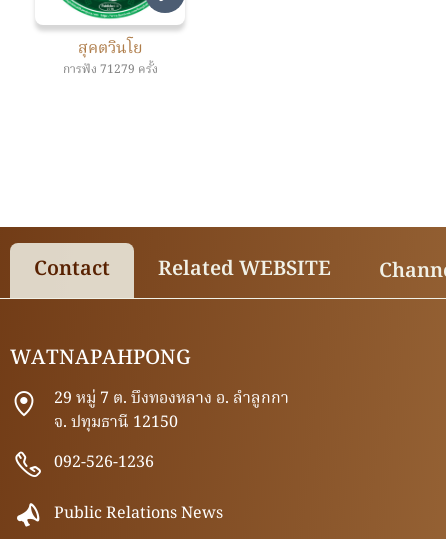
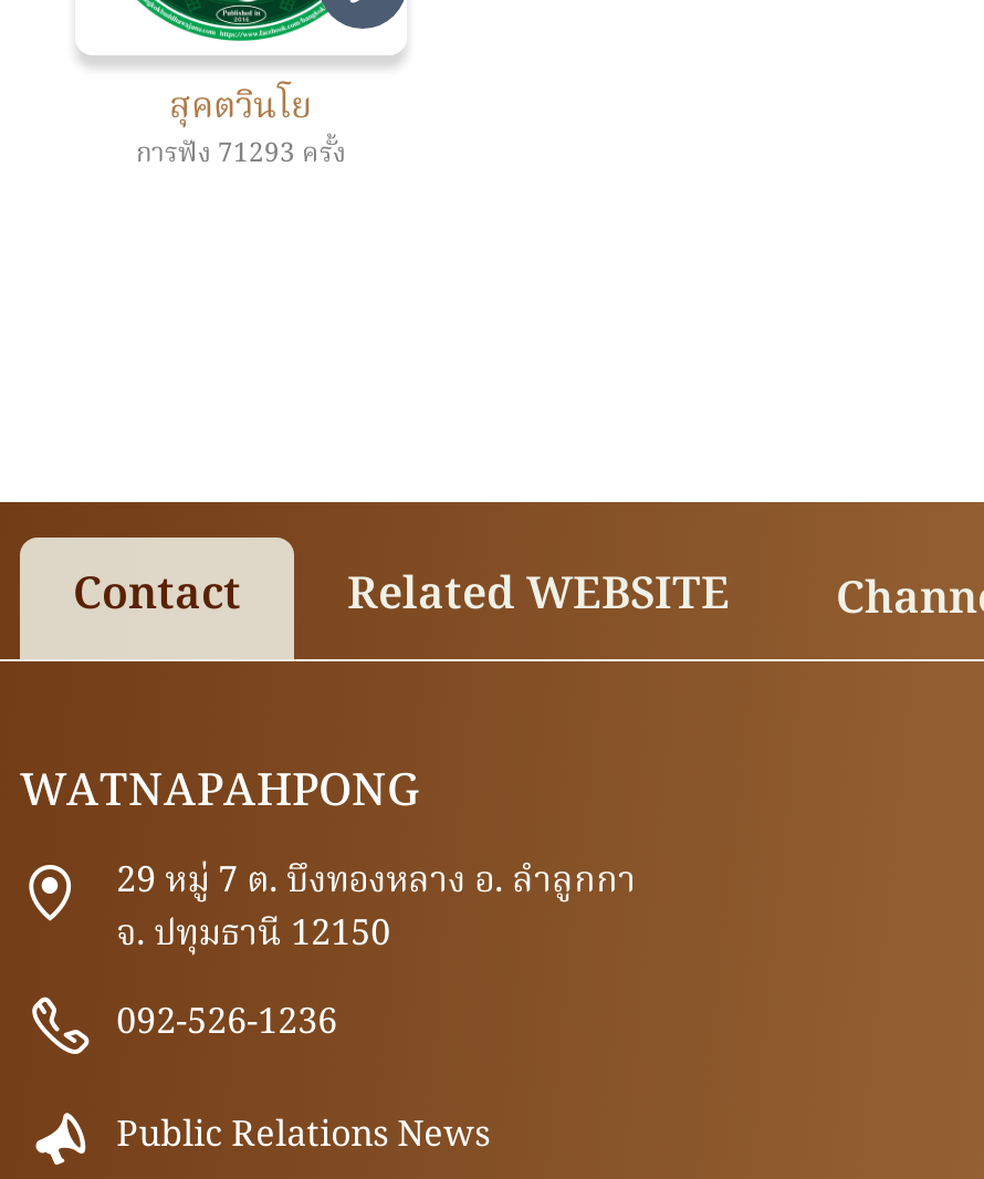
[62,60,157,79] การฟัง 71279 ครั้ง -> [136,133,346,175] การฟัง 71293 ครั้ง

